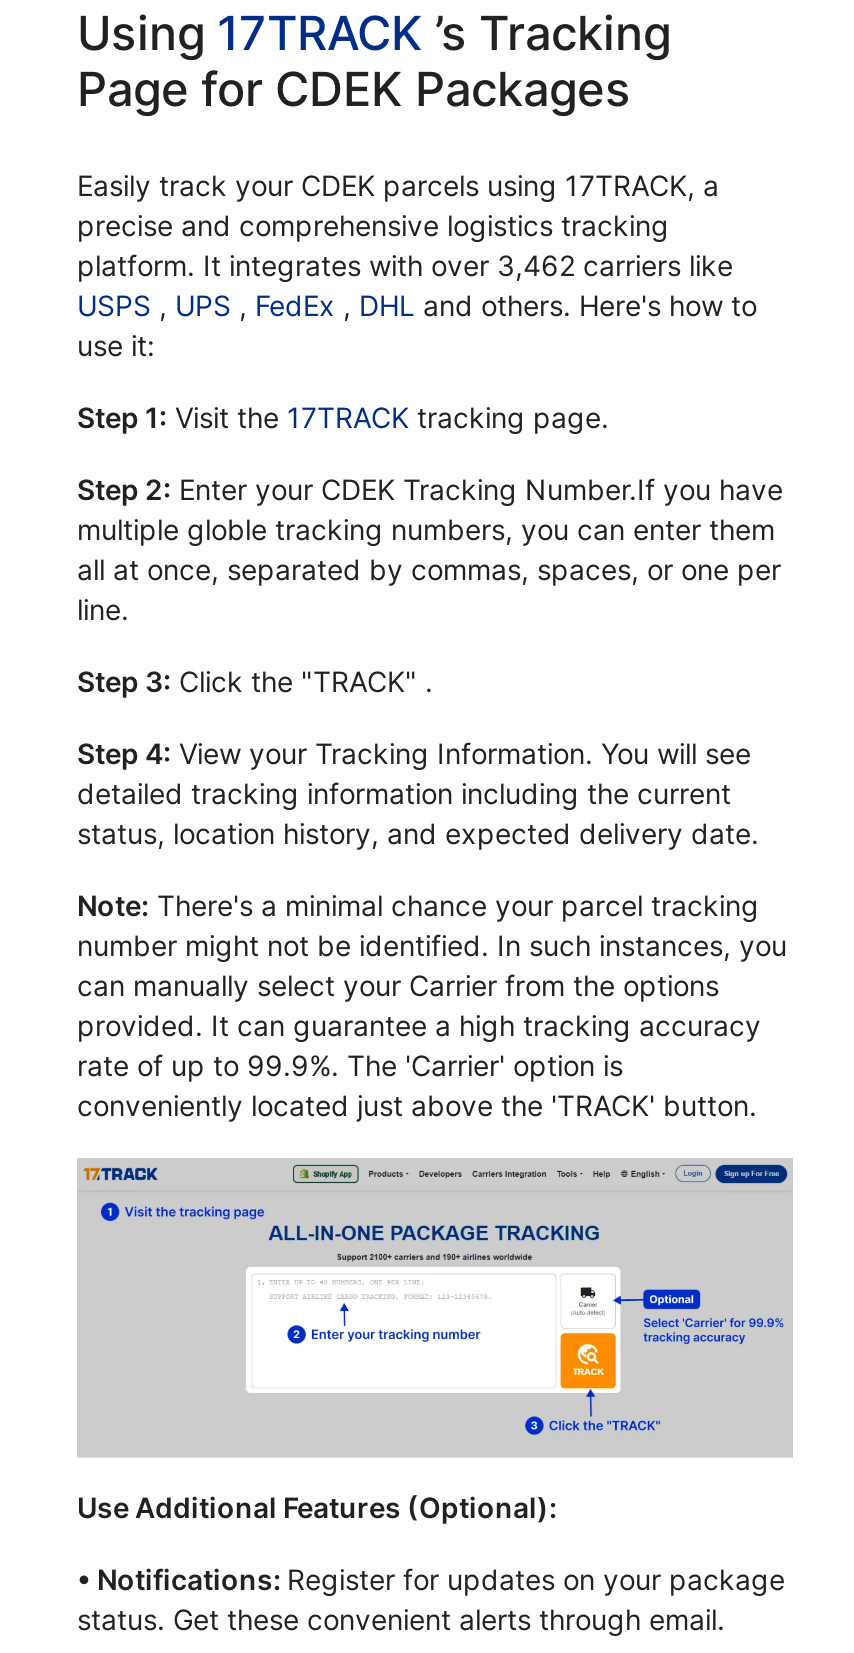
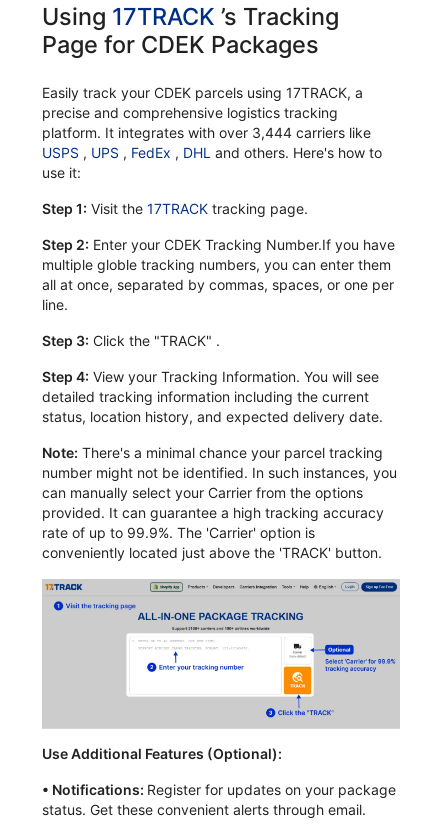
[77,248,733,282] platform. It integrates with over 3,462 carriers like -> [42,124,371,141] platform. It integrates with over 3,444 carriers like

